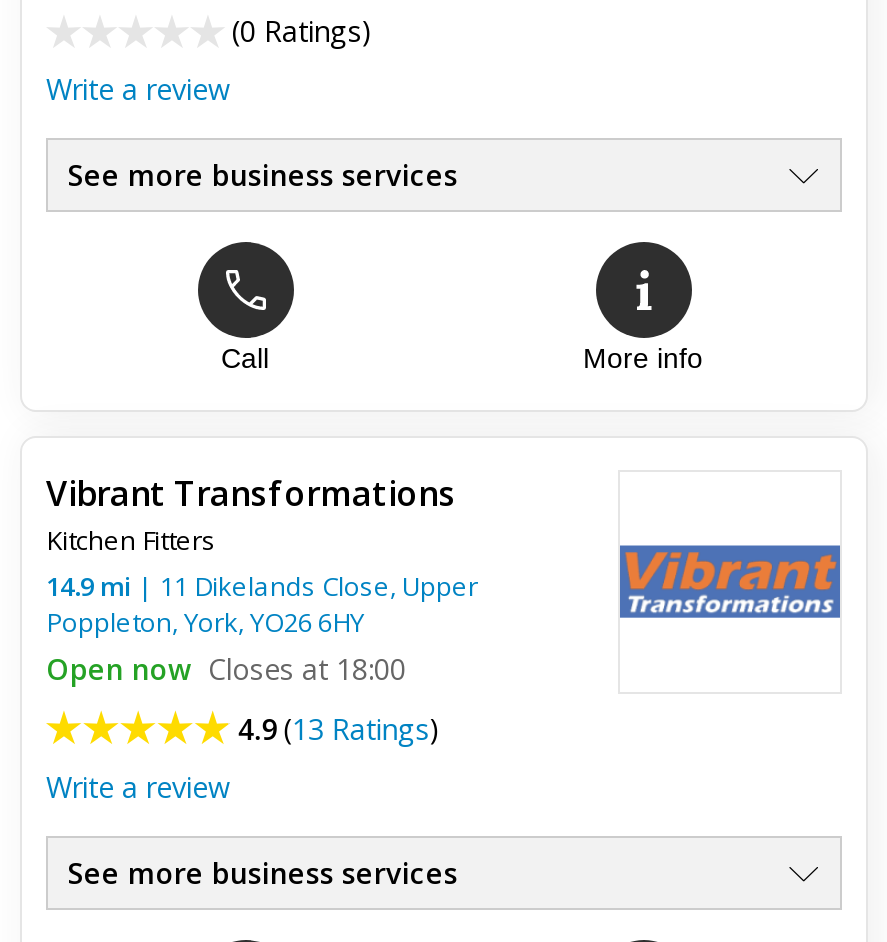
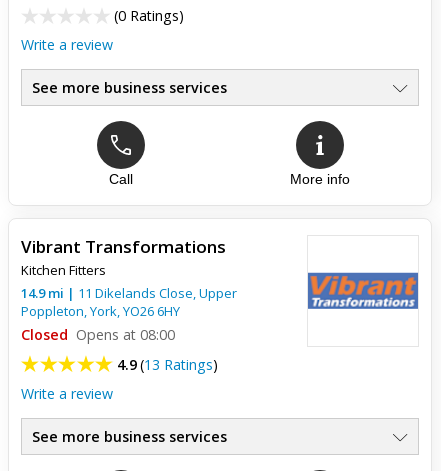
[46,650,406,688] Open now Closes at 18:00 -> [21,325,175,344] Closed Opens at 08:00

